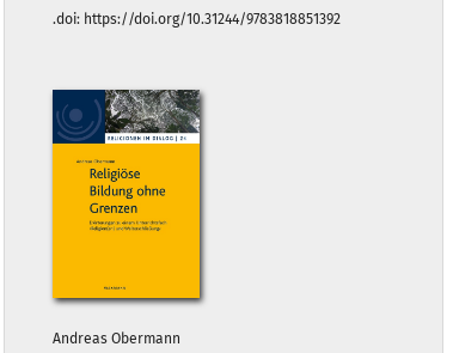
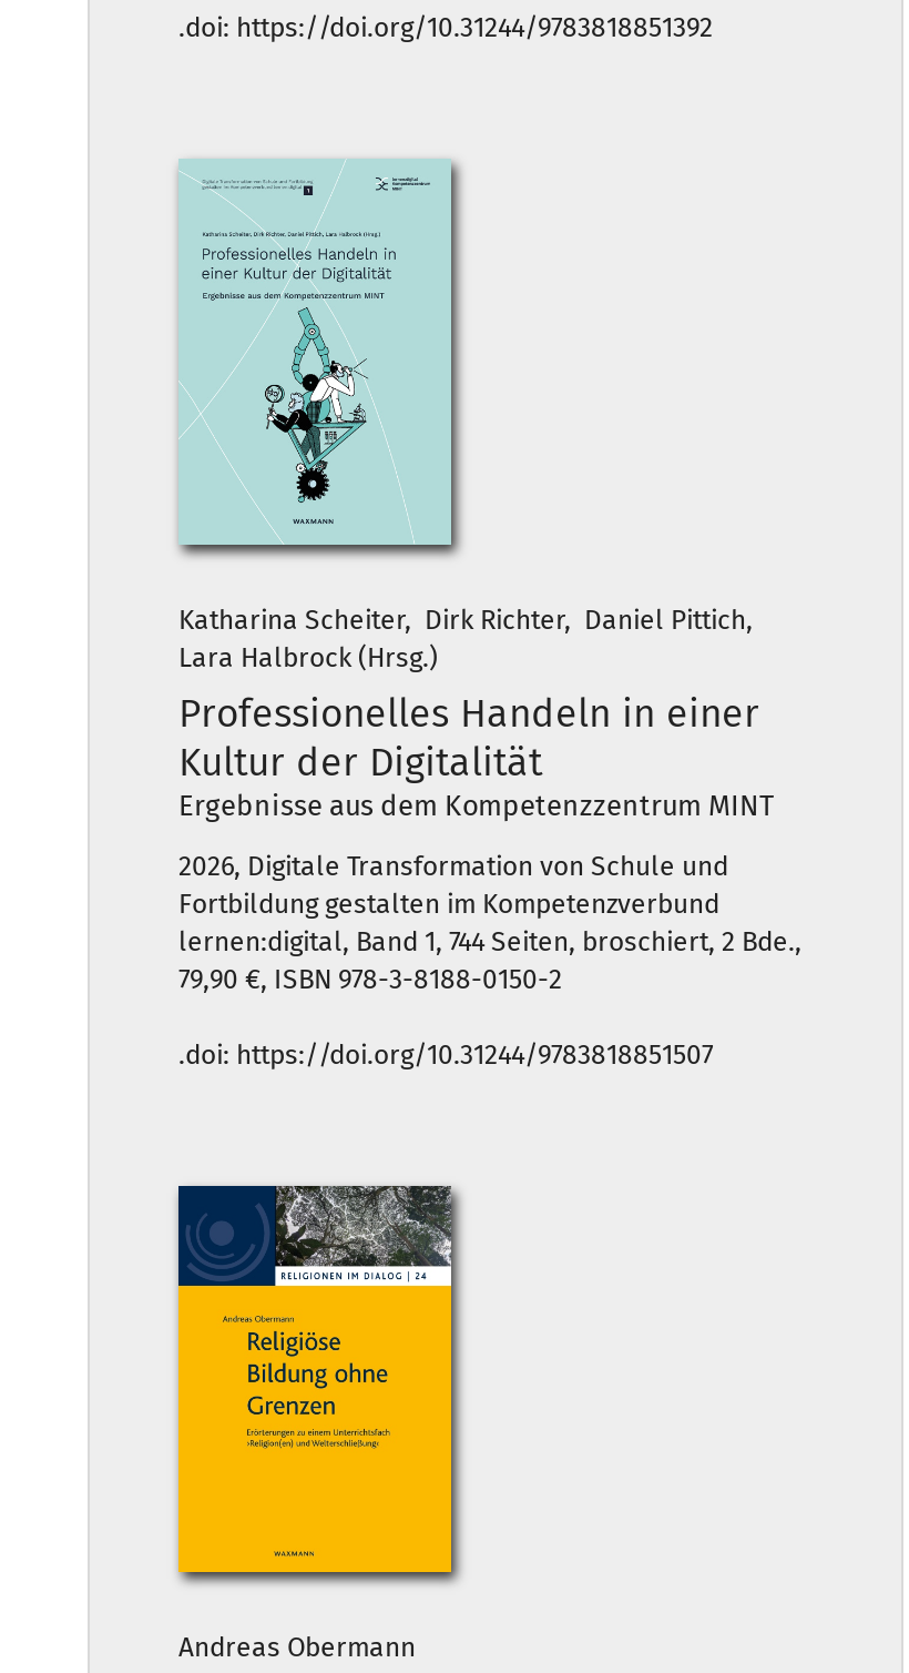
none -> [178,159,801,1071] [image] | Katharina Scheiter, Dirk Richter, Daniel Pittich, | Lara Halbrock (Hrsg.) | Professionelles Handeln in einer | Kultur der Digitalität | Ergebnisse aus dem Kompetenzzentrum MINT | 2026, Digitale Transformation von Schule und | Fortbildung gestalten im Kompetenzverbund | lernen:digital, Band 1, 744 Seiten, broschiert, 2 Bde., | 79,90 €, ISBN 978-3-8188-0150-2 | .doi: https://doi.org/10.31244/9783818851507

